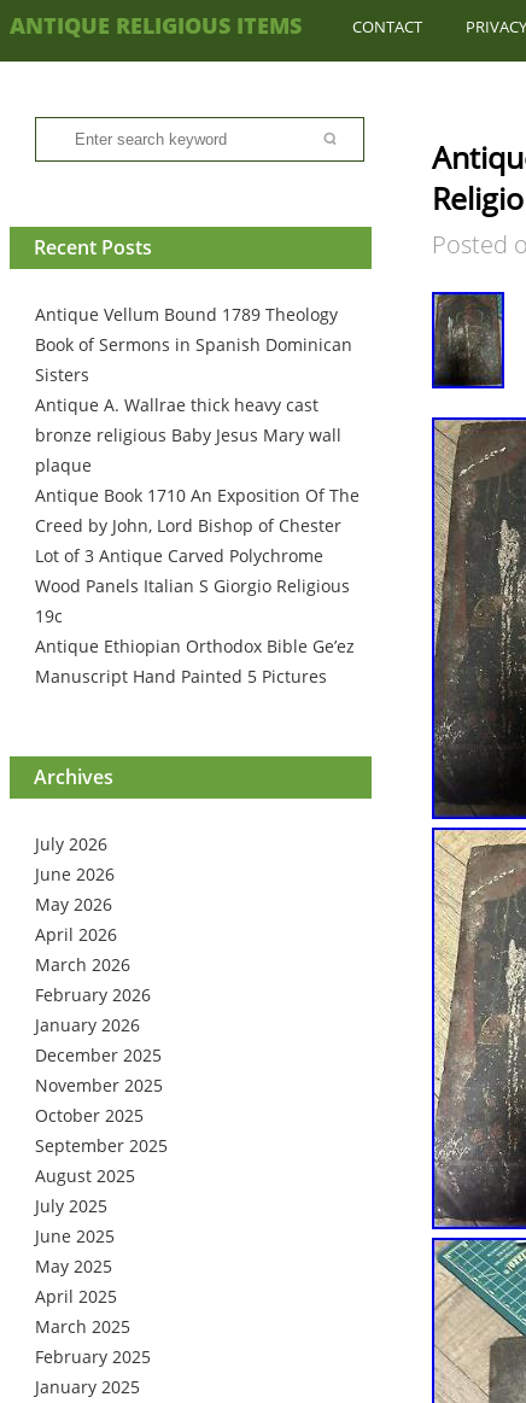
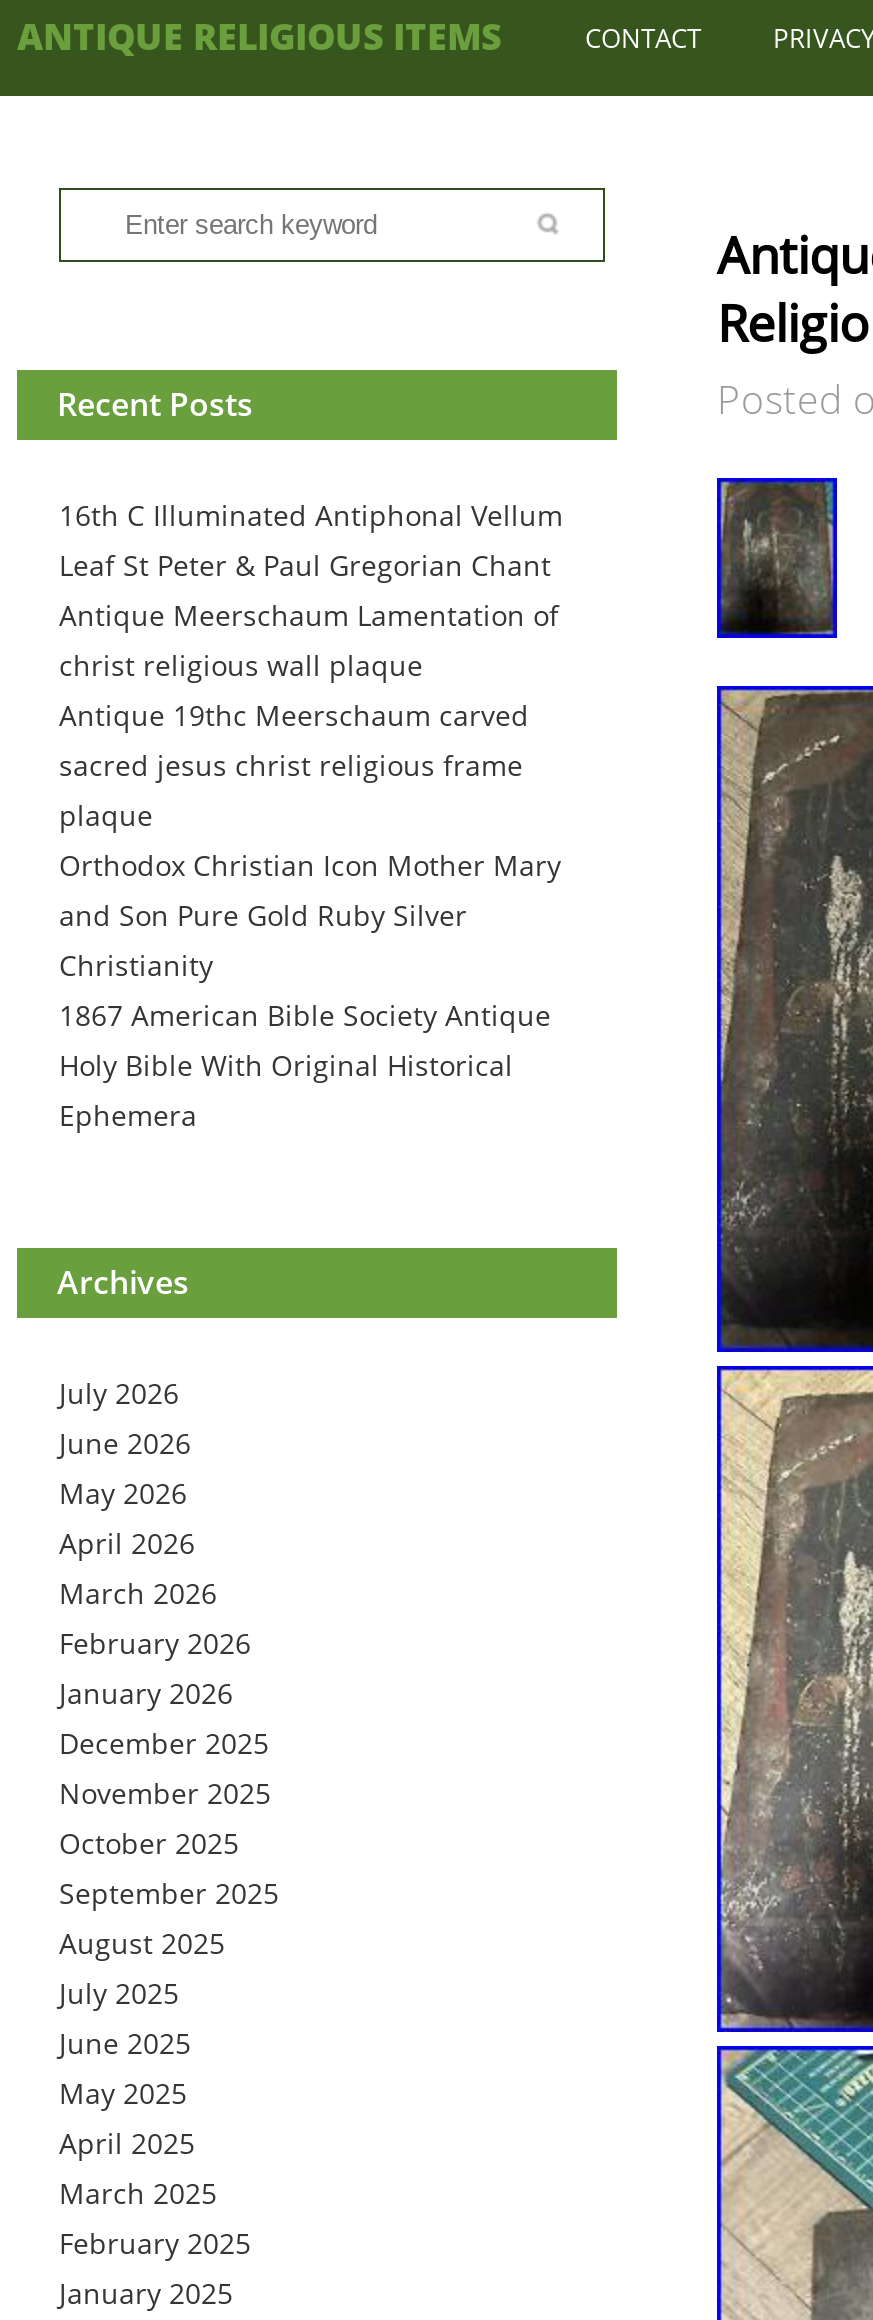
[35,303,352,446] Antique Vellum Bound 1789 Theology | Book of Sermons in Spanish Dominican | Sisters | Antique A. Wallrae thick heavy cast | bronze religious Baby Jesus Mary wall -> [59,496,563,784] 16th C Illuminated Antiphonal Vellum | Leaf St Peter & Paul Gregorian Chant | Antique Meerschaum Lamentation of | christ religious wall plaque | Antique 19thc Meerschaum carved | sacred jesus christ religious frame
moved [35,454,92,477] -> [59,796,153,834]: plaque
[35,484,360,688] Antique Book 1710 An Exposition Of The | Creed by John, Lord Bishop of Chester | Lot of 3 Antique Carved Polychrome | Wood Panels Italian S Giorgio Religious | 19c | Antique Ethiopian Orthodox Bible Ge’ez | Manuscript Hand Painted 5 Pictures -> [59,846,561,1134] Orthodox Christian Icon Mother Mary | and Son Pure Gold Ruby Silver | Christianity | 1867 American Bible Society Antique | Holy Bible With Original Historical | Ephemera

